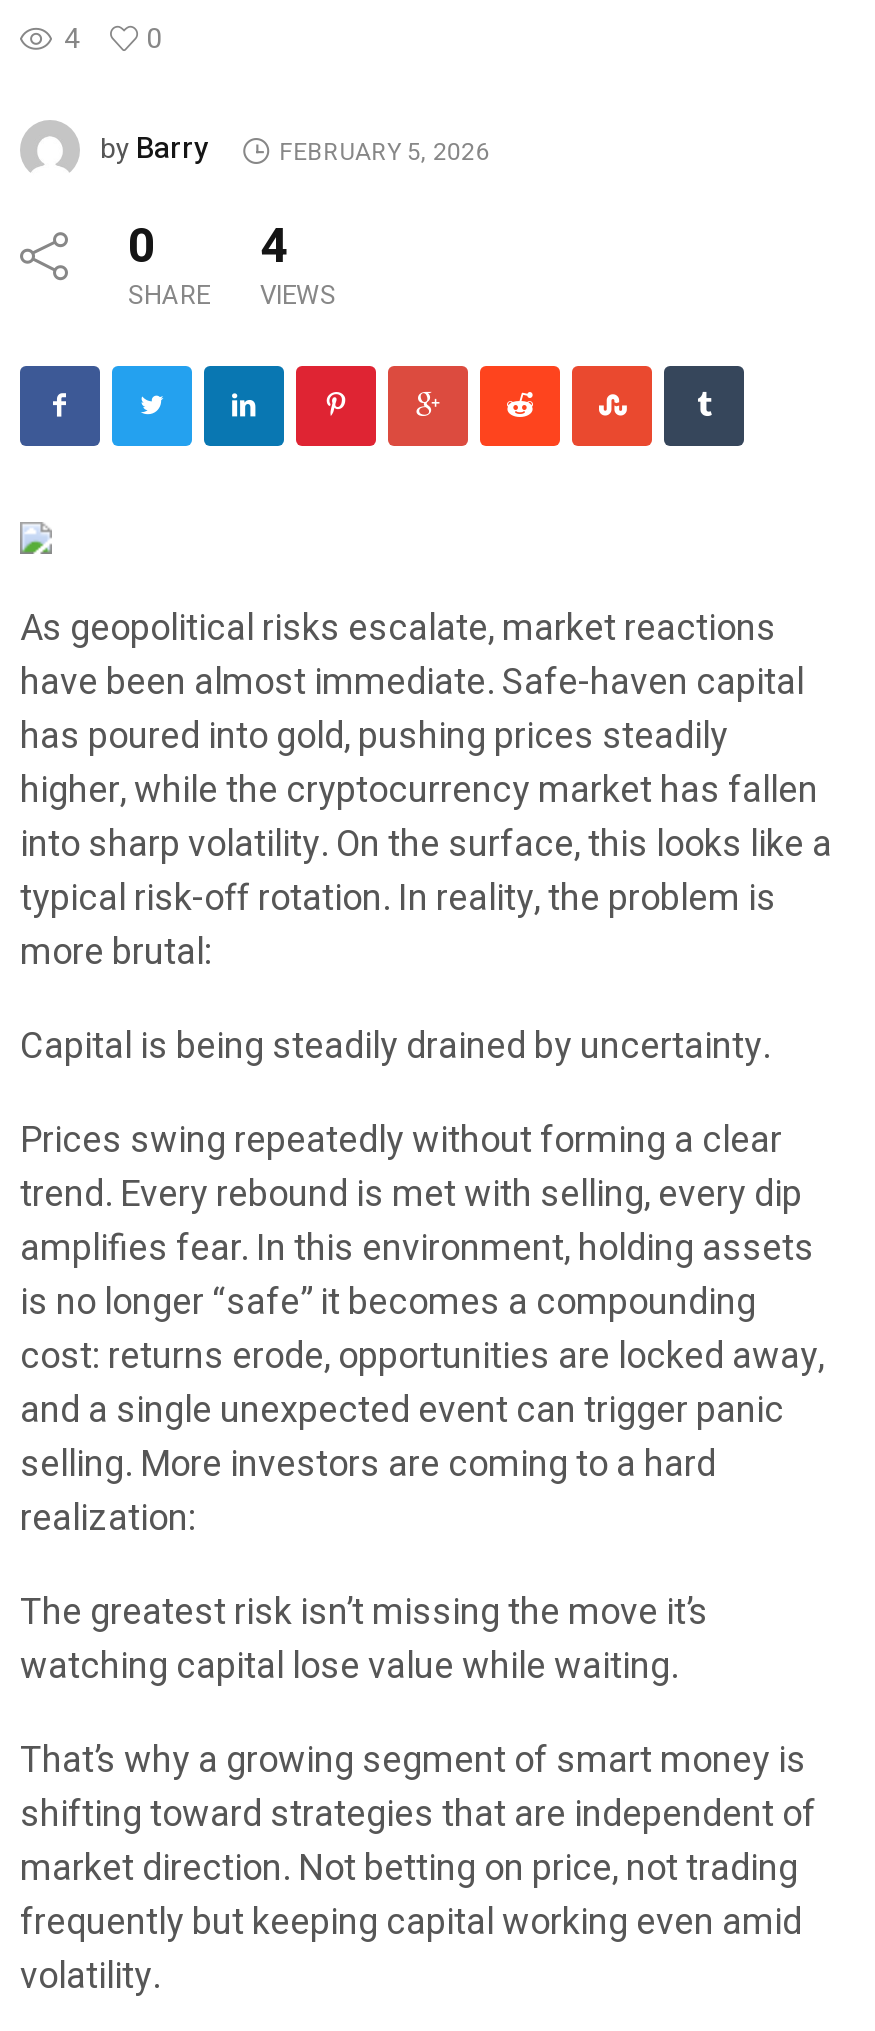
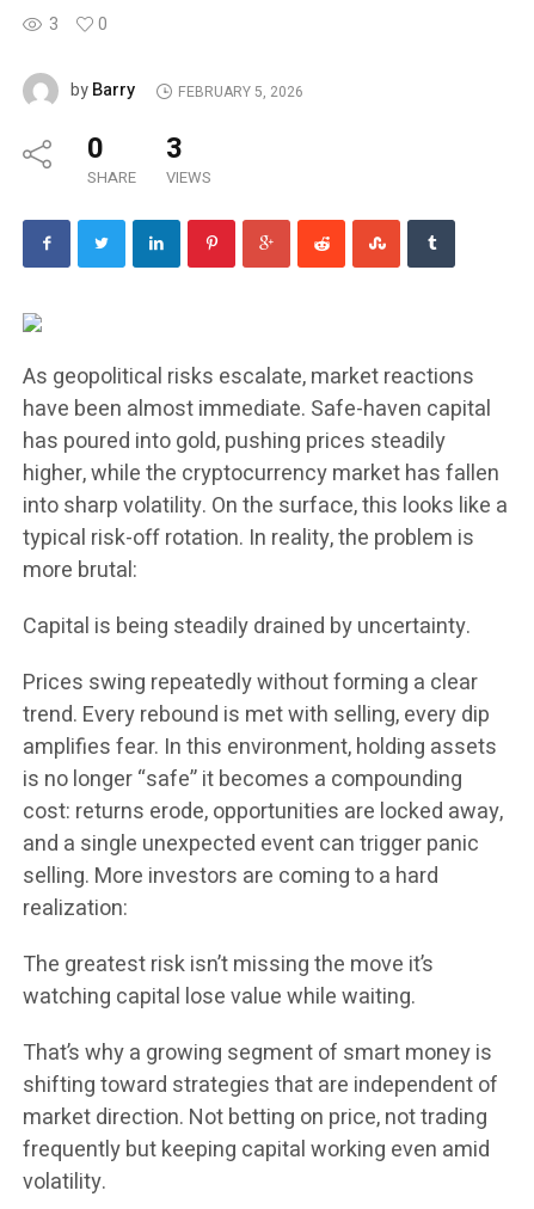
[64,17,162,59] 4 0 -> [49,12,108,37] 3 0
[128,213,288,283] 0 4 -> [87,128,183,170] 0 3

